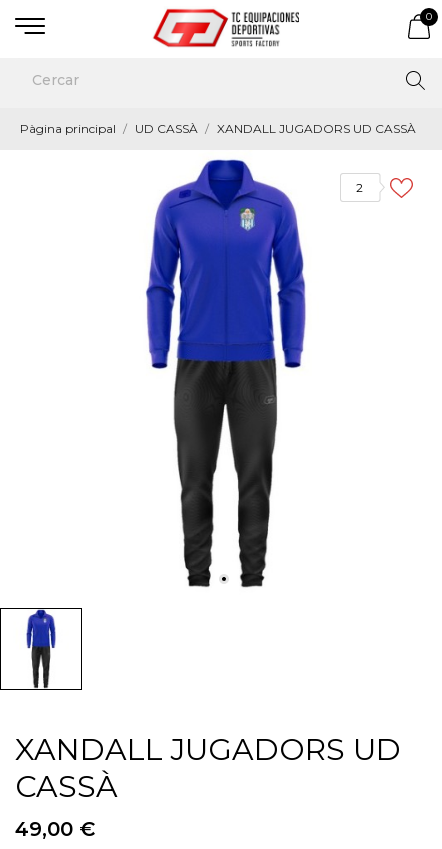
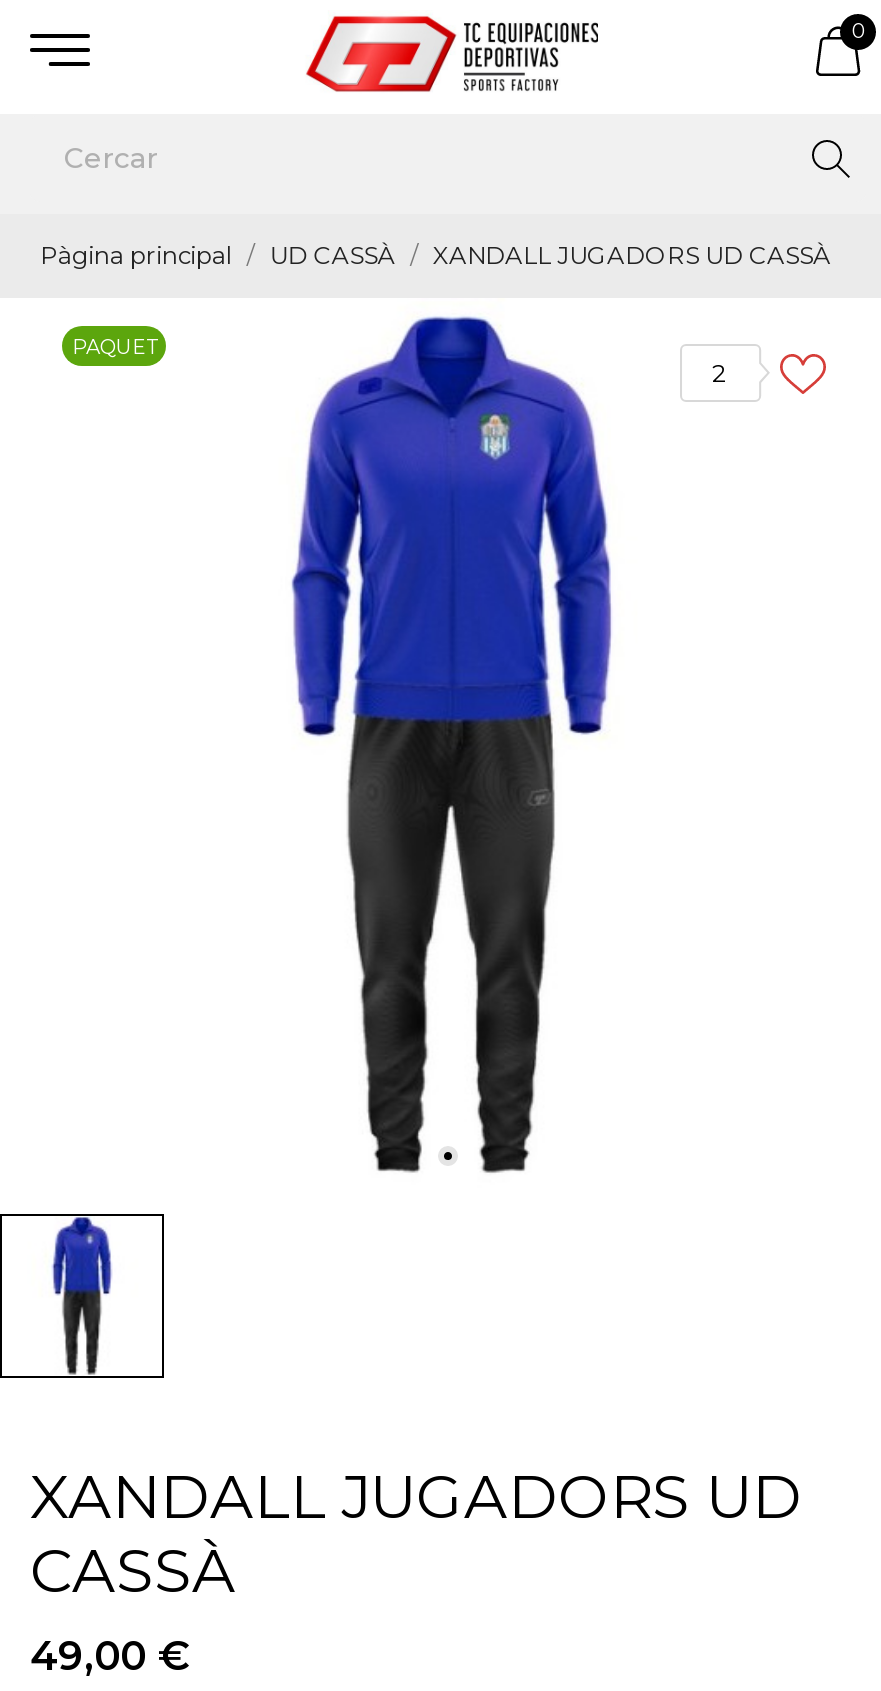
none -> [72,334,156,360] PAQUET

